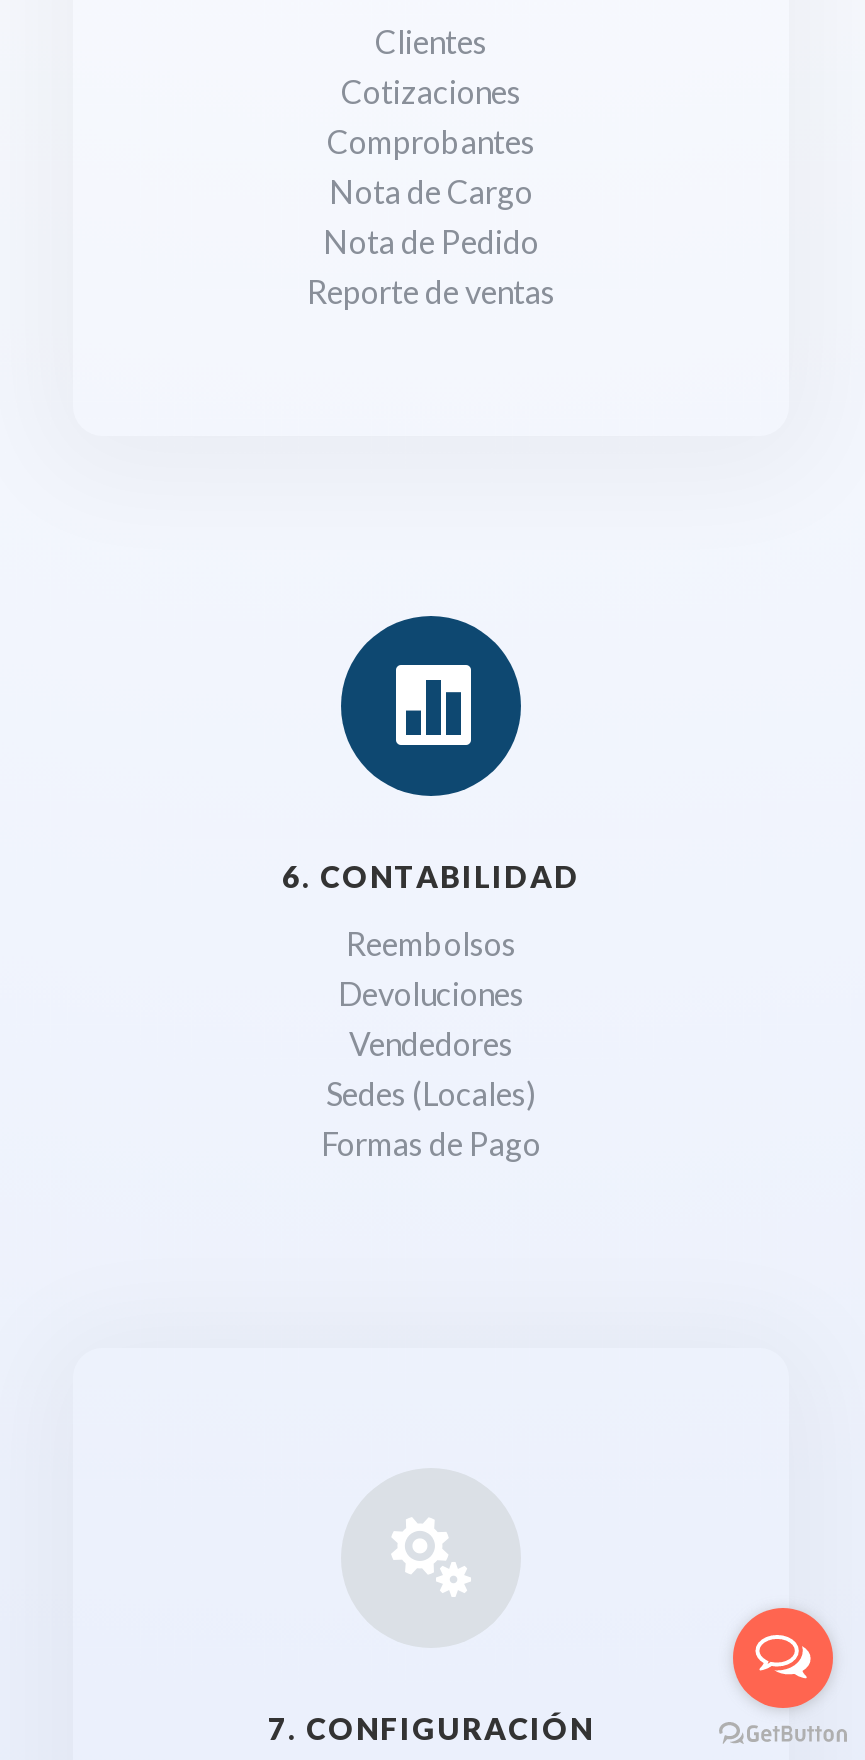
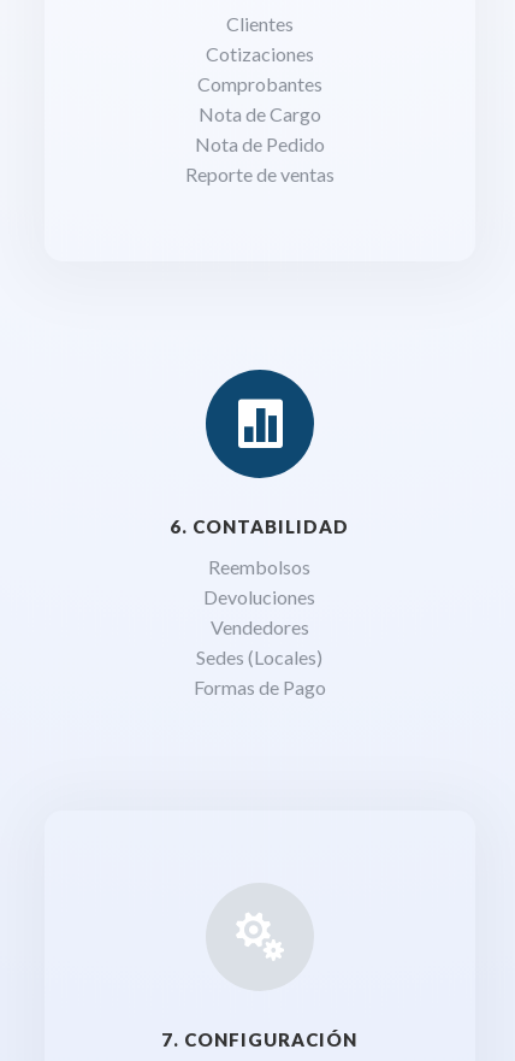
[719,1606,847,1744] [image] -> none

